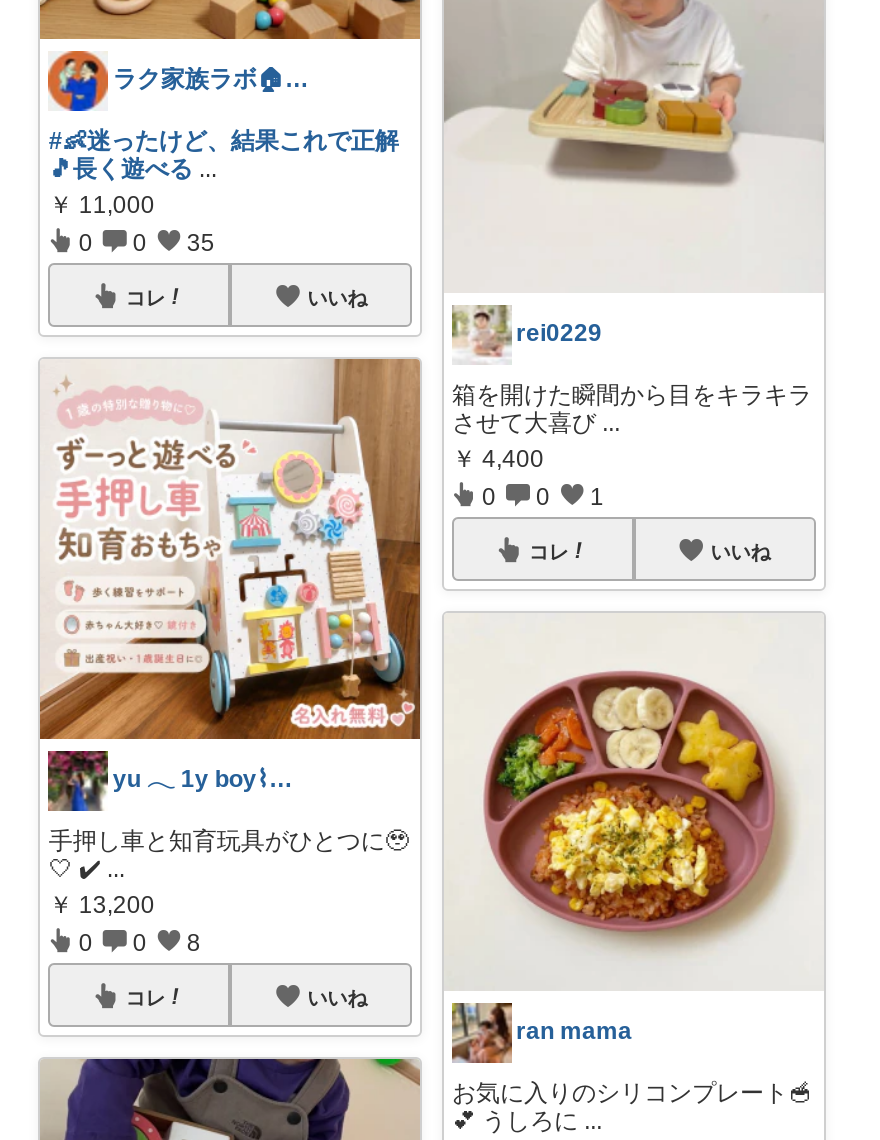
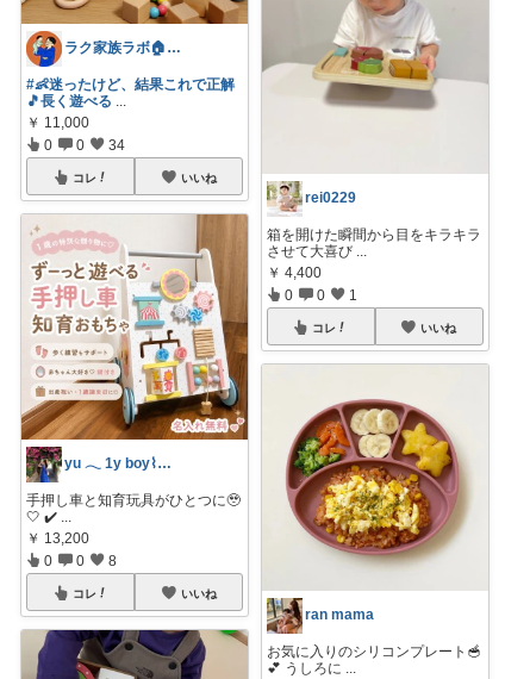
[79,229,215,253] 0 0 35 -> [45,136,126,151] 0 0 34

